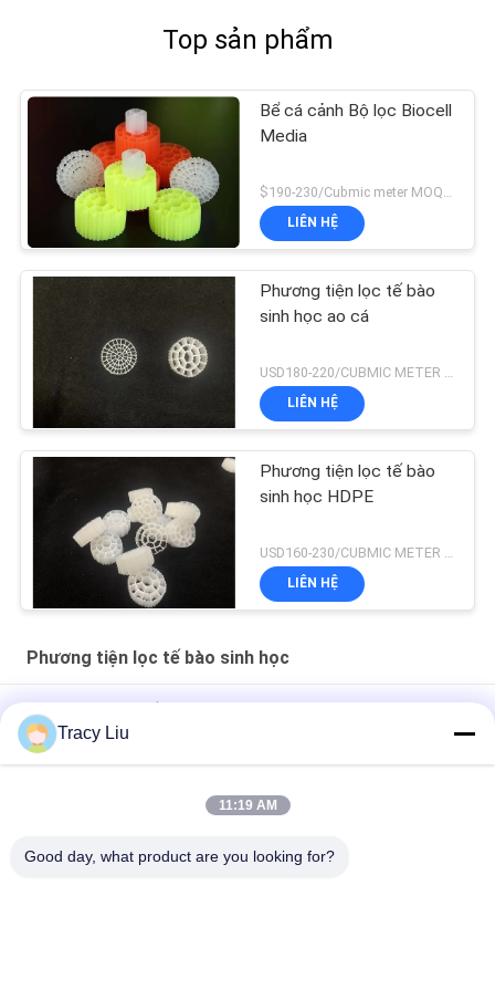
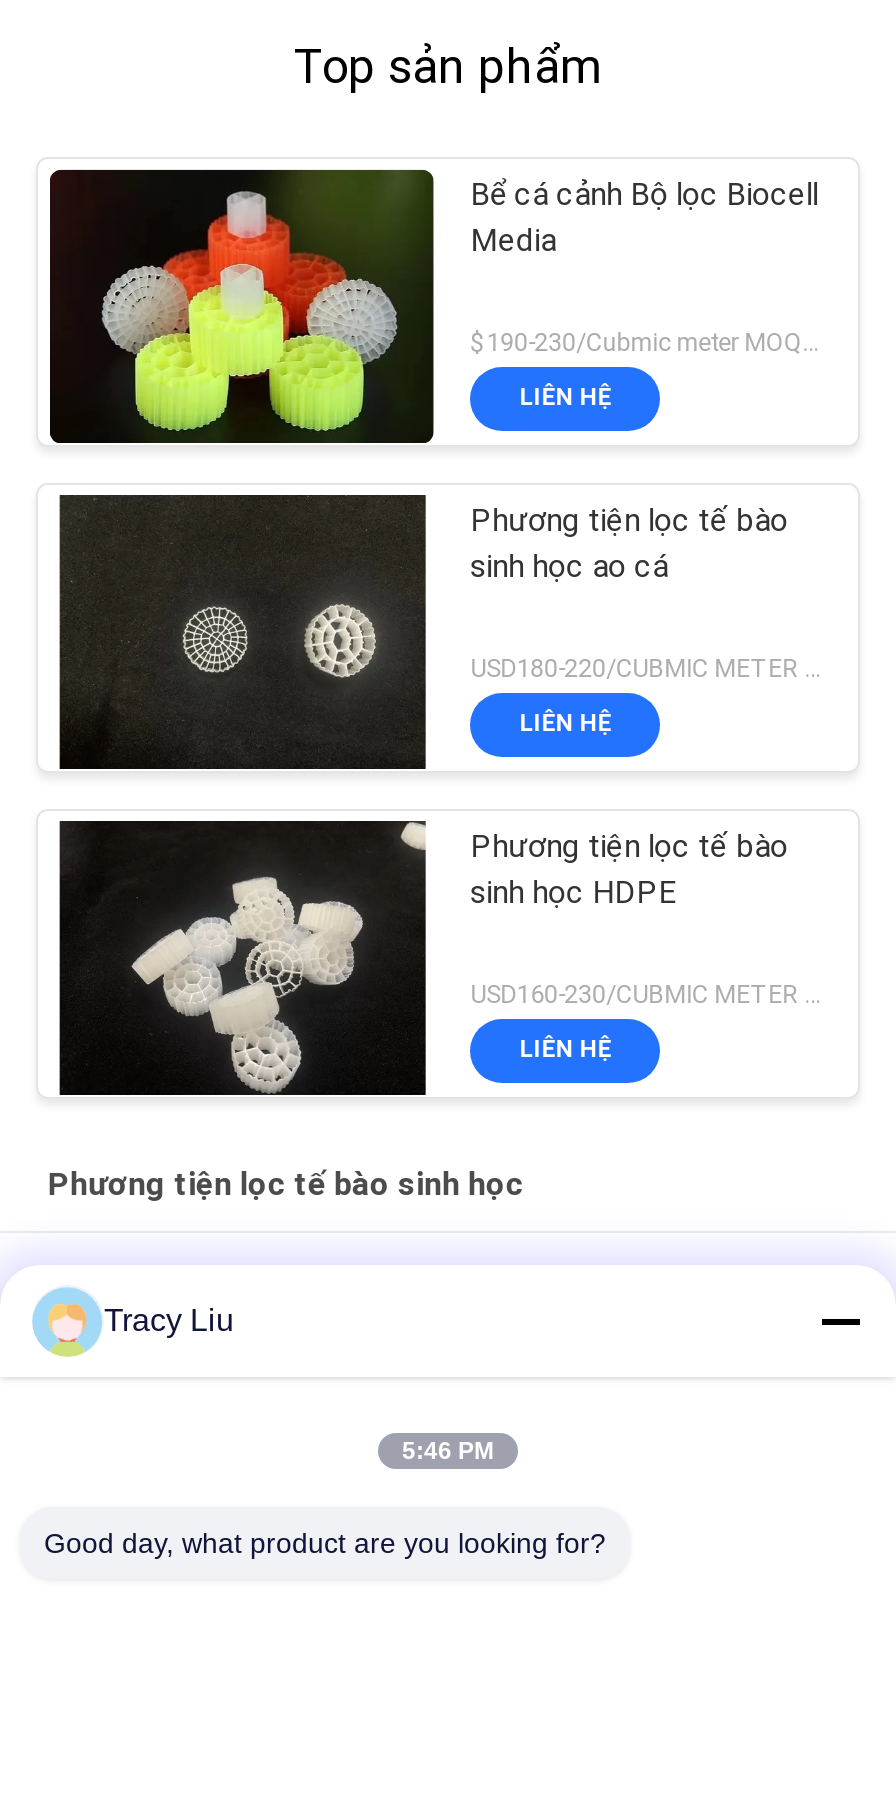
[218,798,277,813] 11:19 AM -> [402,1437,494,1465] 5:46 PM

